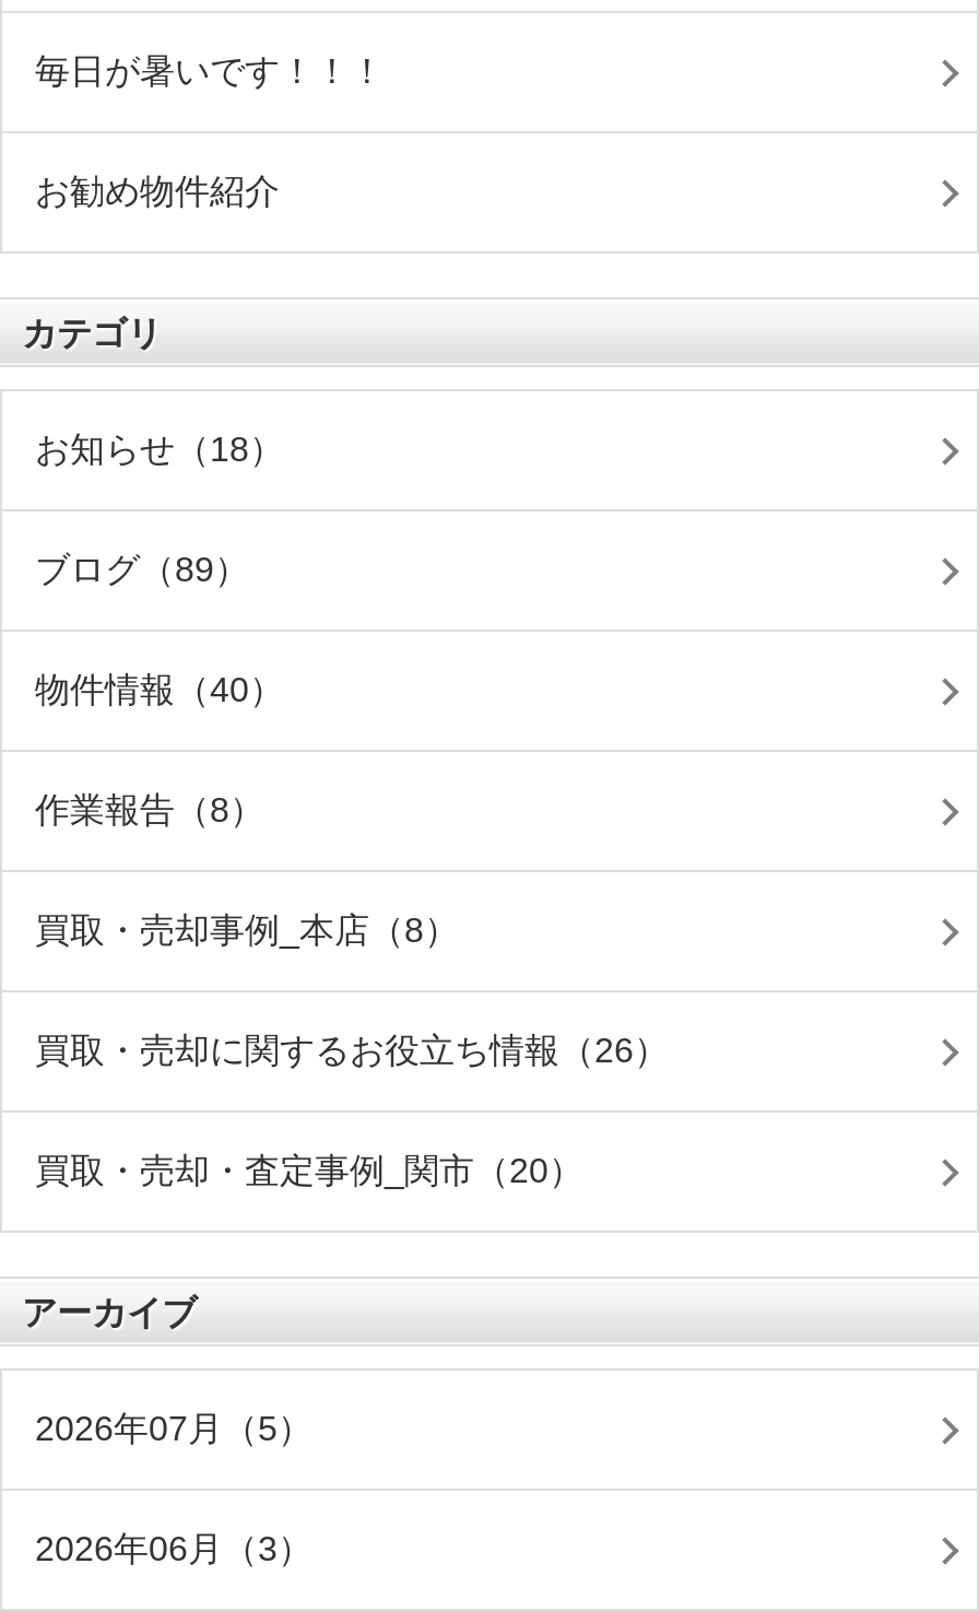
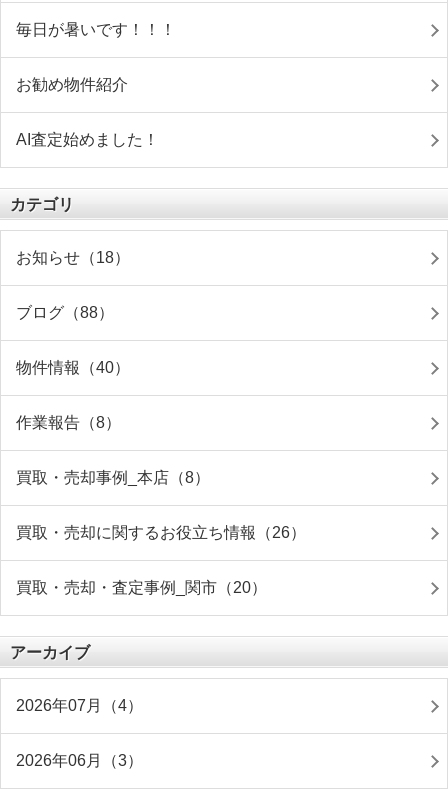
none -> [16,131,159,148] AI査定始めました！
[35,552,249,589] ブログ（89） -> [16,304,114,321] ブログ（88）
[35,1411,312,1448] 2026年07月（5） -> [16,697,143,714] 2026年07月（4）

